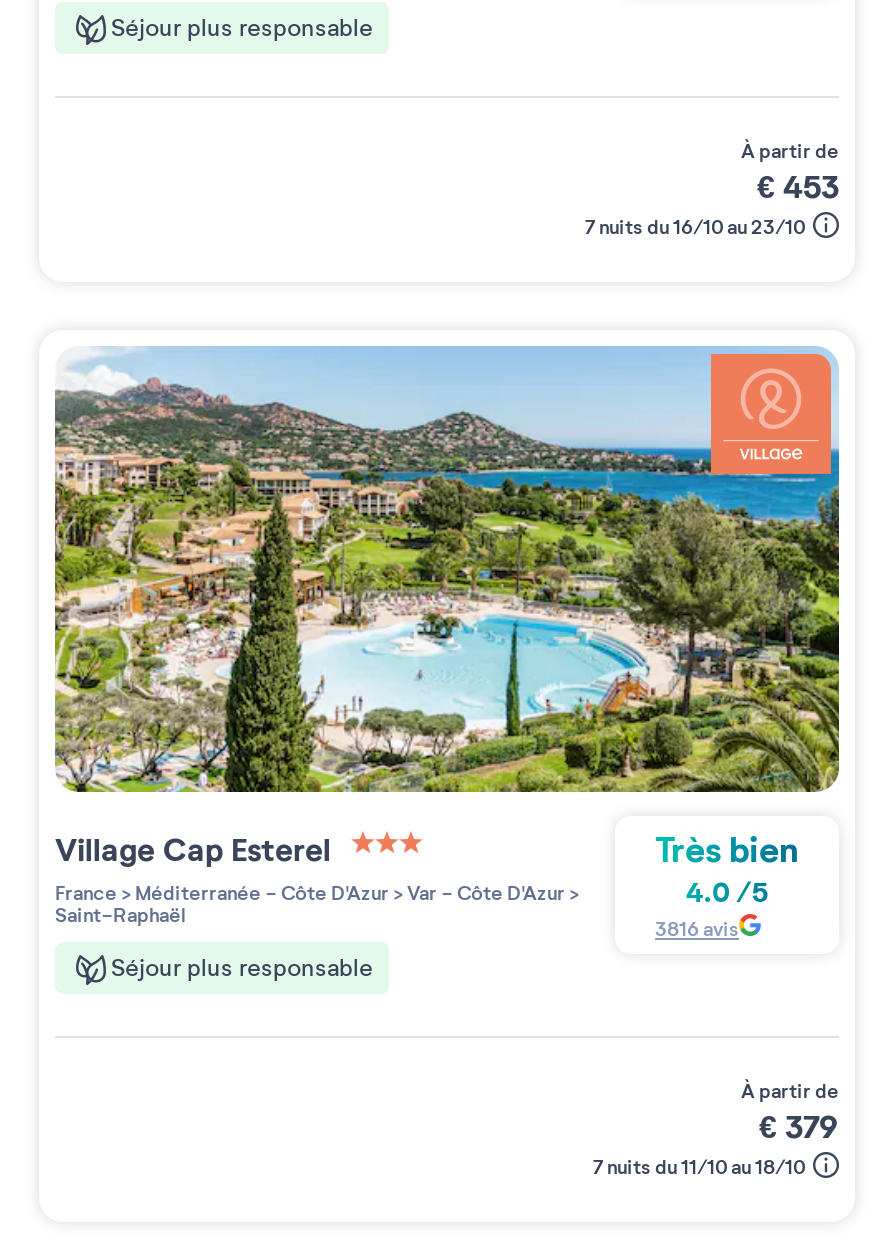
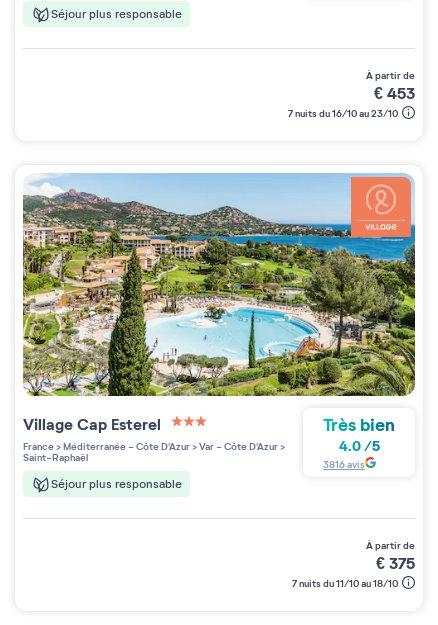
[759,1105,839,1147] €379 -> [376,553,415,574] €375

